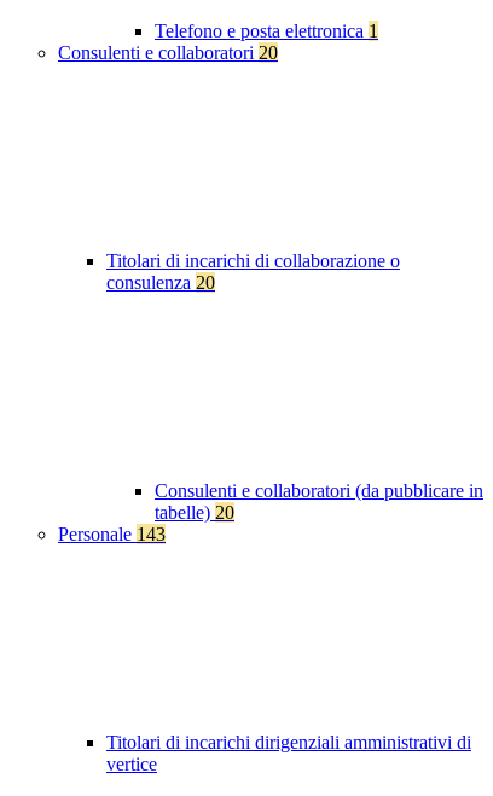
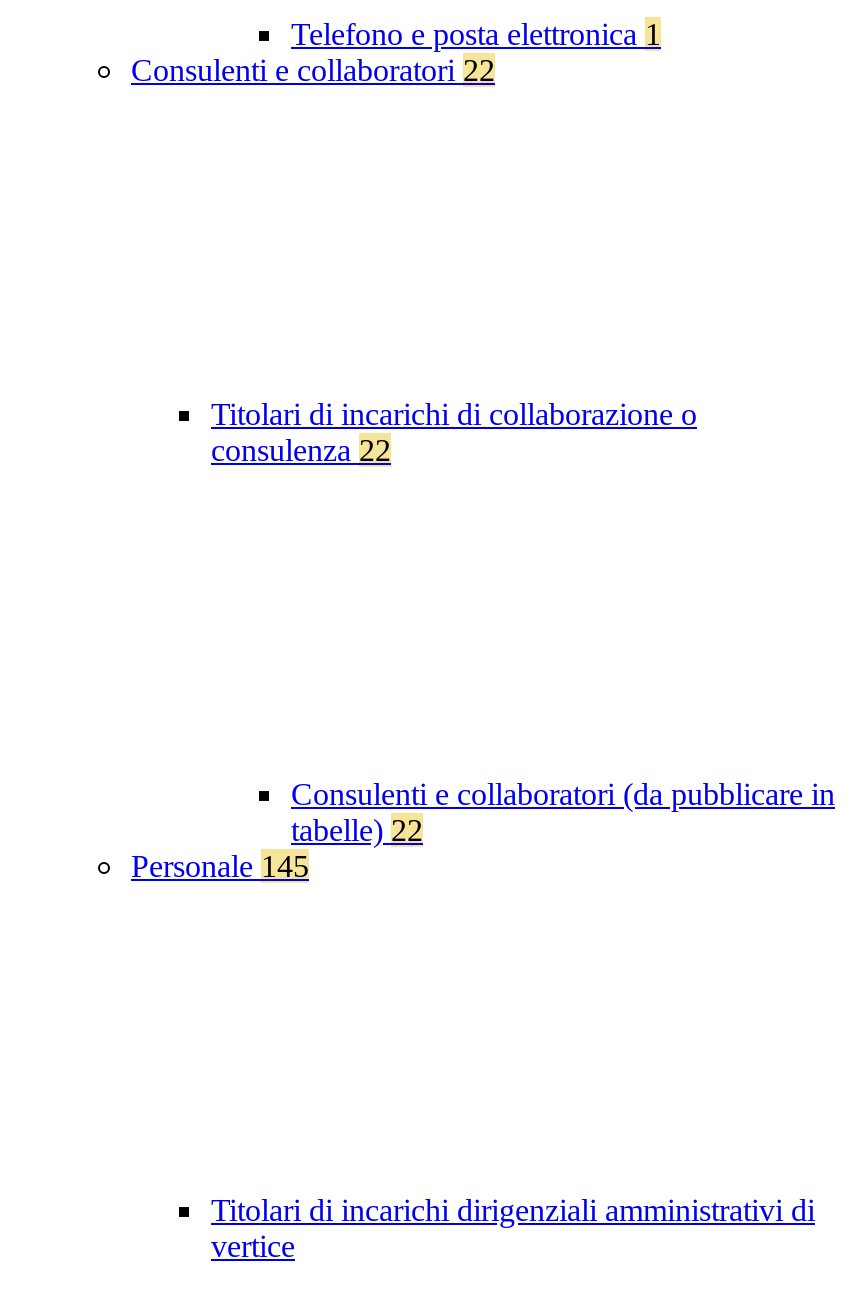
[58,43,278,63] Consulenti e collaboratori 20 -> [131,53,495,87] Consulenti e collaboratori 22
[106,272,215,293] consulenza 20 -> [211,433,391,467] consulenza 22
[155,502,234,523] tabelle) 20 -> [291,813,423,847] tabelle) 22
[58,524,166,545] Personale 143 -> [131,849,309,883] Personale 145

